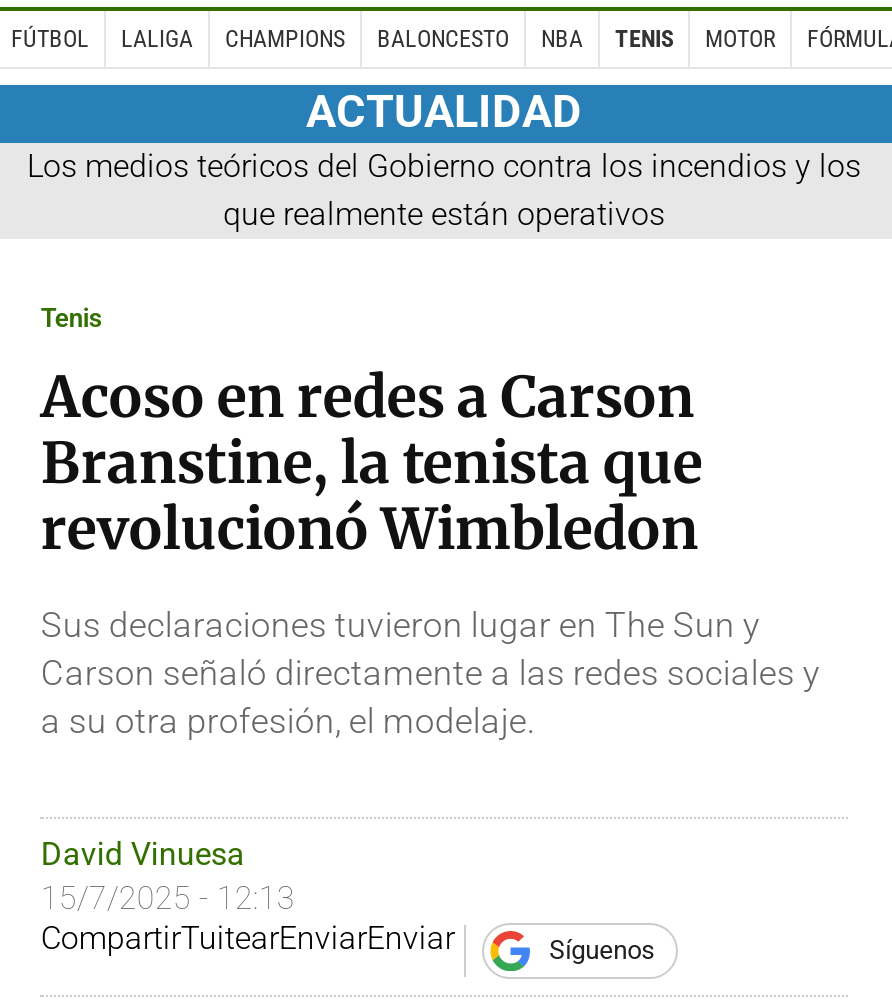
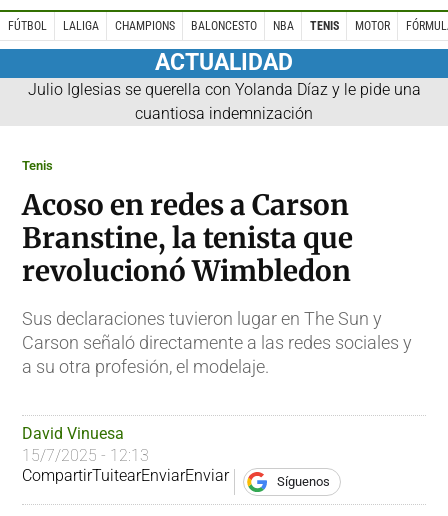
[27,146,861,232] Los medios teóricos del Gobierno contra los incendios y los | que realmente están operativos -> [27,80,420,123] Julio Iglesias se querella con Yolanda Díaz y le pide una | cuantiosa indemnización

